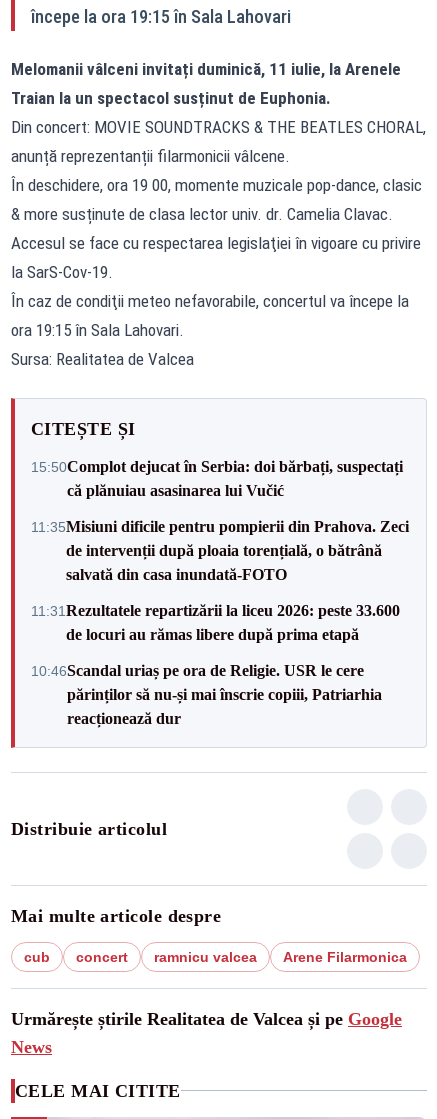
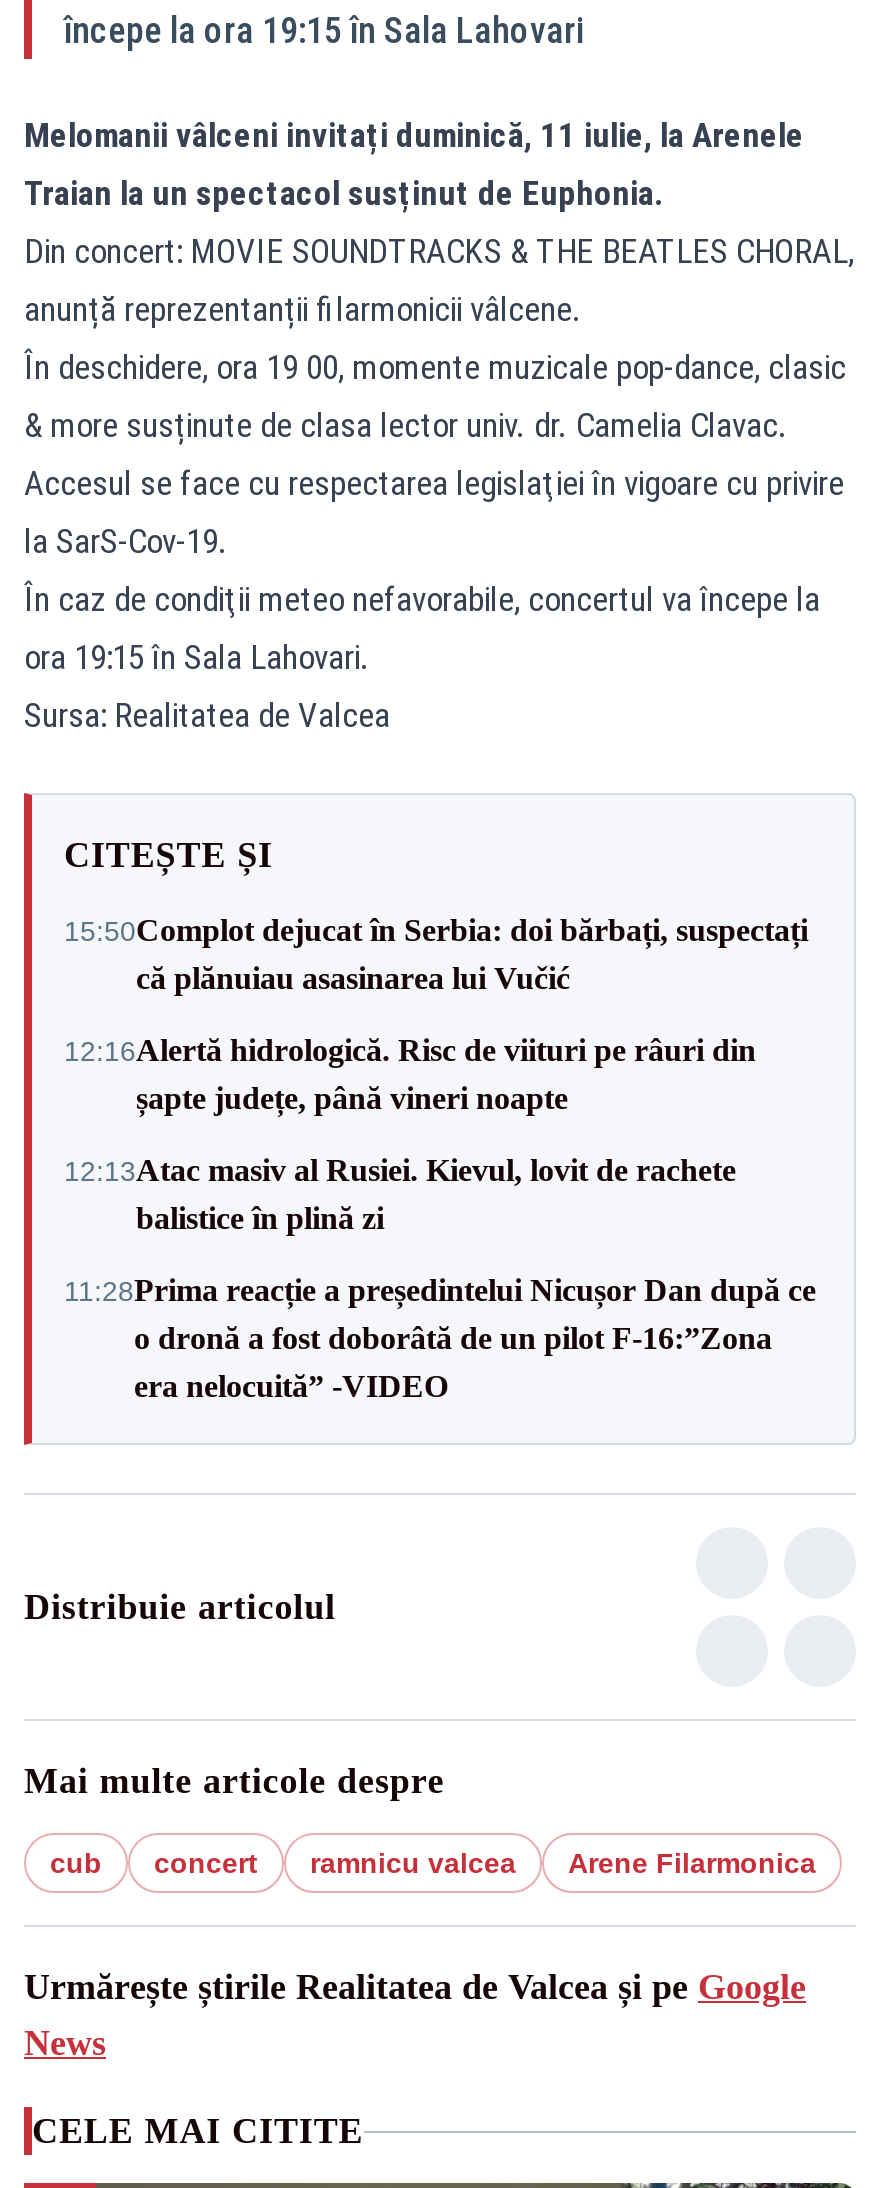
[31,517,409,582] 11:35Misiuni dificile pentru pompierii din Prahova. Zeci | de intervenții după ploaia torențială, o bătrână | salvată din casa inundată-FOTO -> [64,1033,756,1115] 12:16Alertă hidrologică. Risc de viituri pe râuri din | șapte județe, până vineri noapte
[31,601,400,642] 11:31Rezultatele repartizării la liceu 2026: peste 33.600 | de locuri au rămas libere după prima etapă -> [64,1153,736,1235] 12:13Atac masiv al Rusiei. Kievul, lovit de rachete | balistice în plină zi
[31,661,382,726] 10:46Scandal uriaș pe ora de Religie. USR le cere | părinților să nu-și mai înscrie copiii, Patriarhia | reacționează dur -> [64,1273,816,1403] 11:28Prima reacție a președintelui Nicușor Dan după ce | o dronă a fost doborâtă de un pilot F-16:”Zona | era nelocuită” -VIDEO

